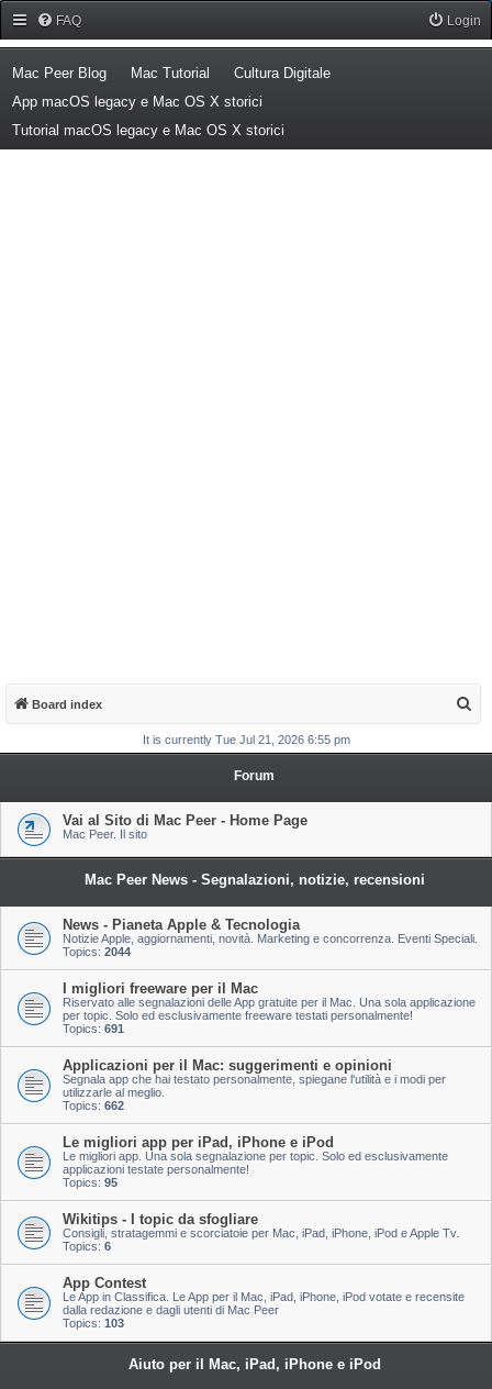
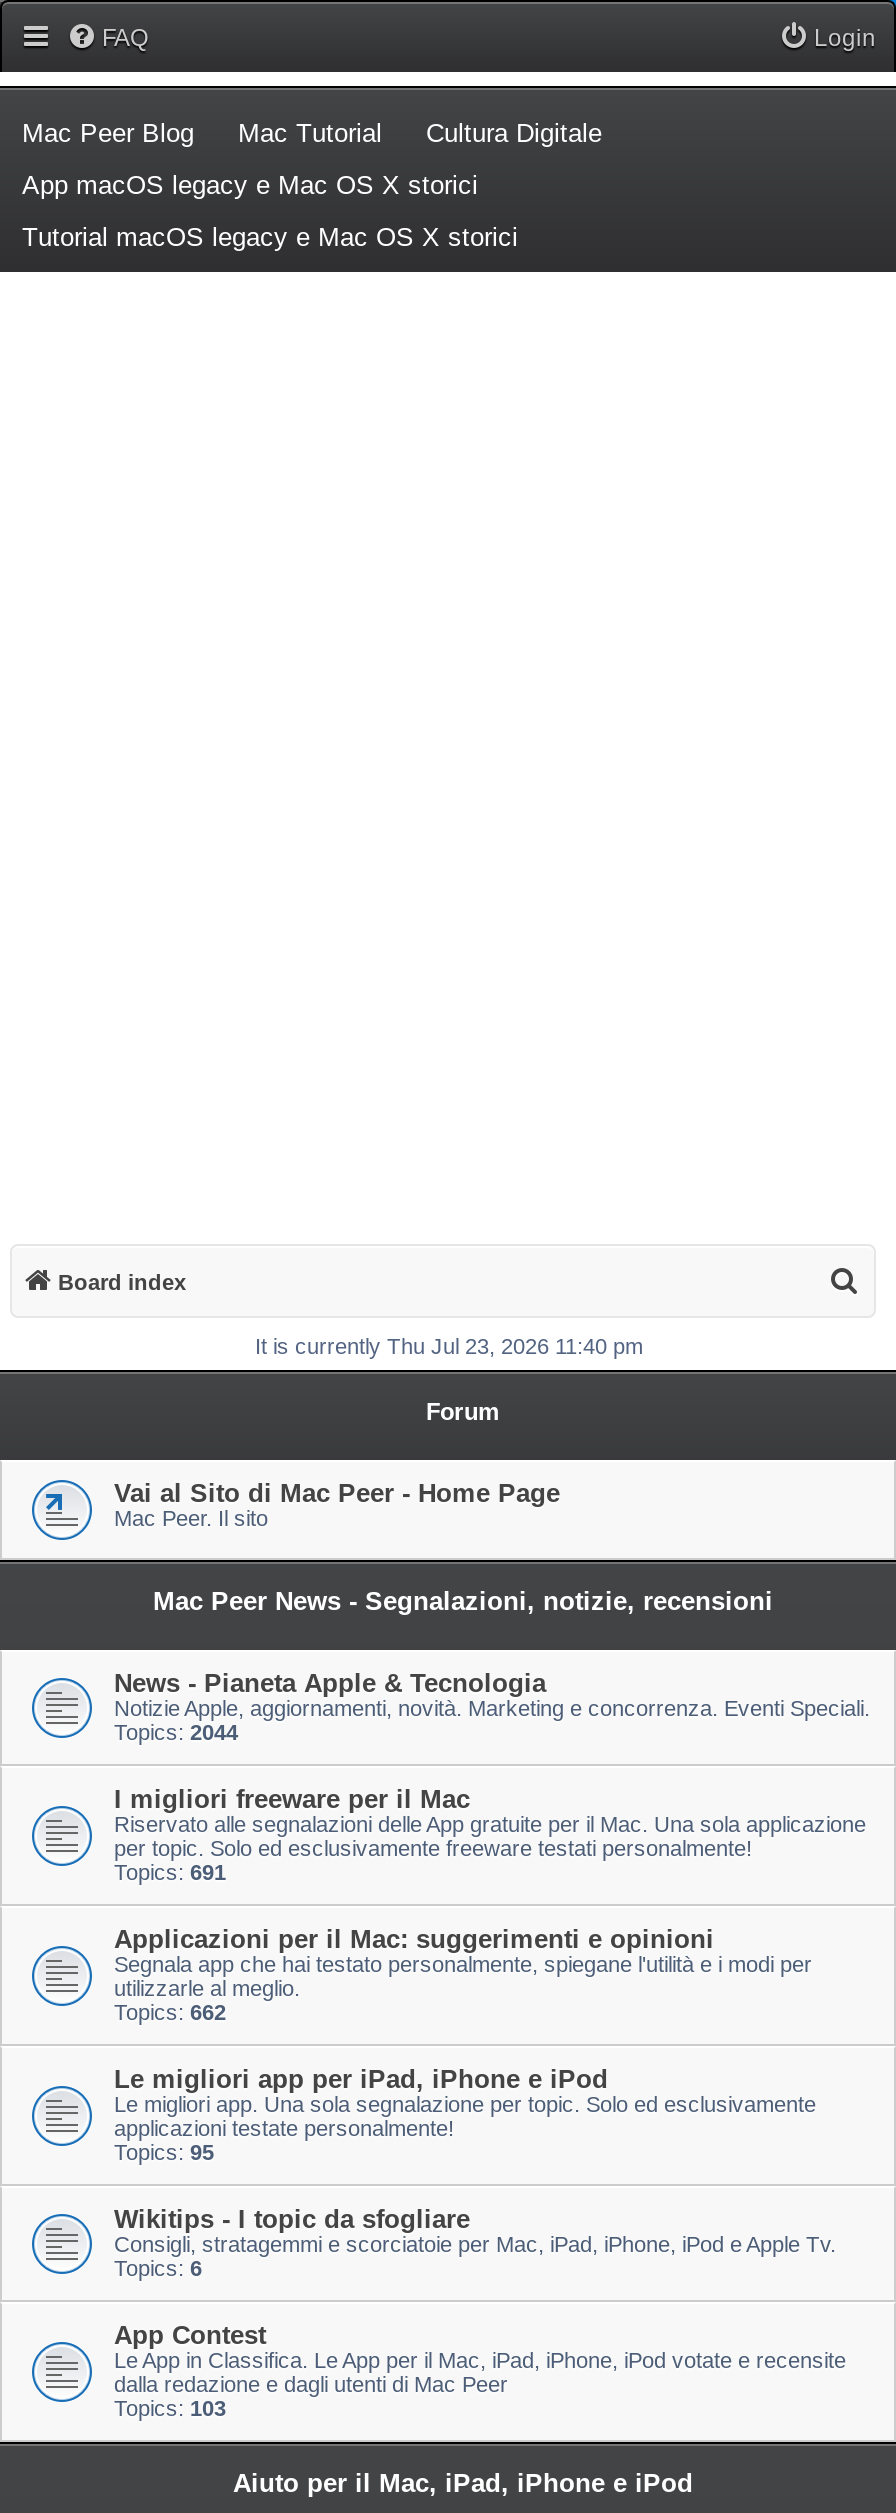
[143,733,350,746] It is currently Tue Jul 21, 2026 6:55 pm -> [255,1334,643,1358] It is currently Thu Jul 23, 2026 11:40 pm

